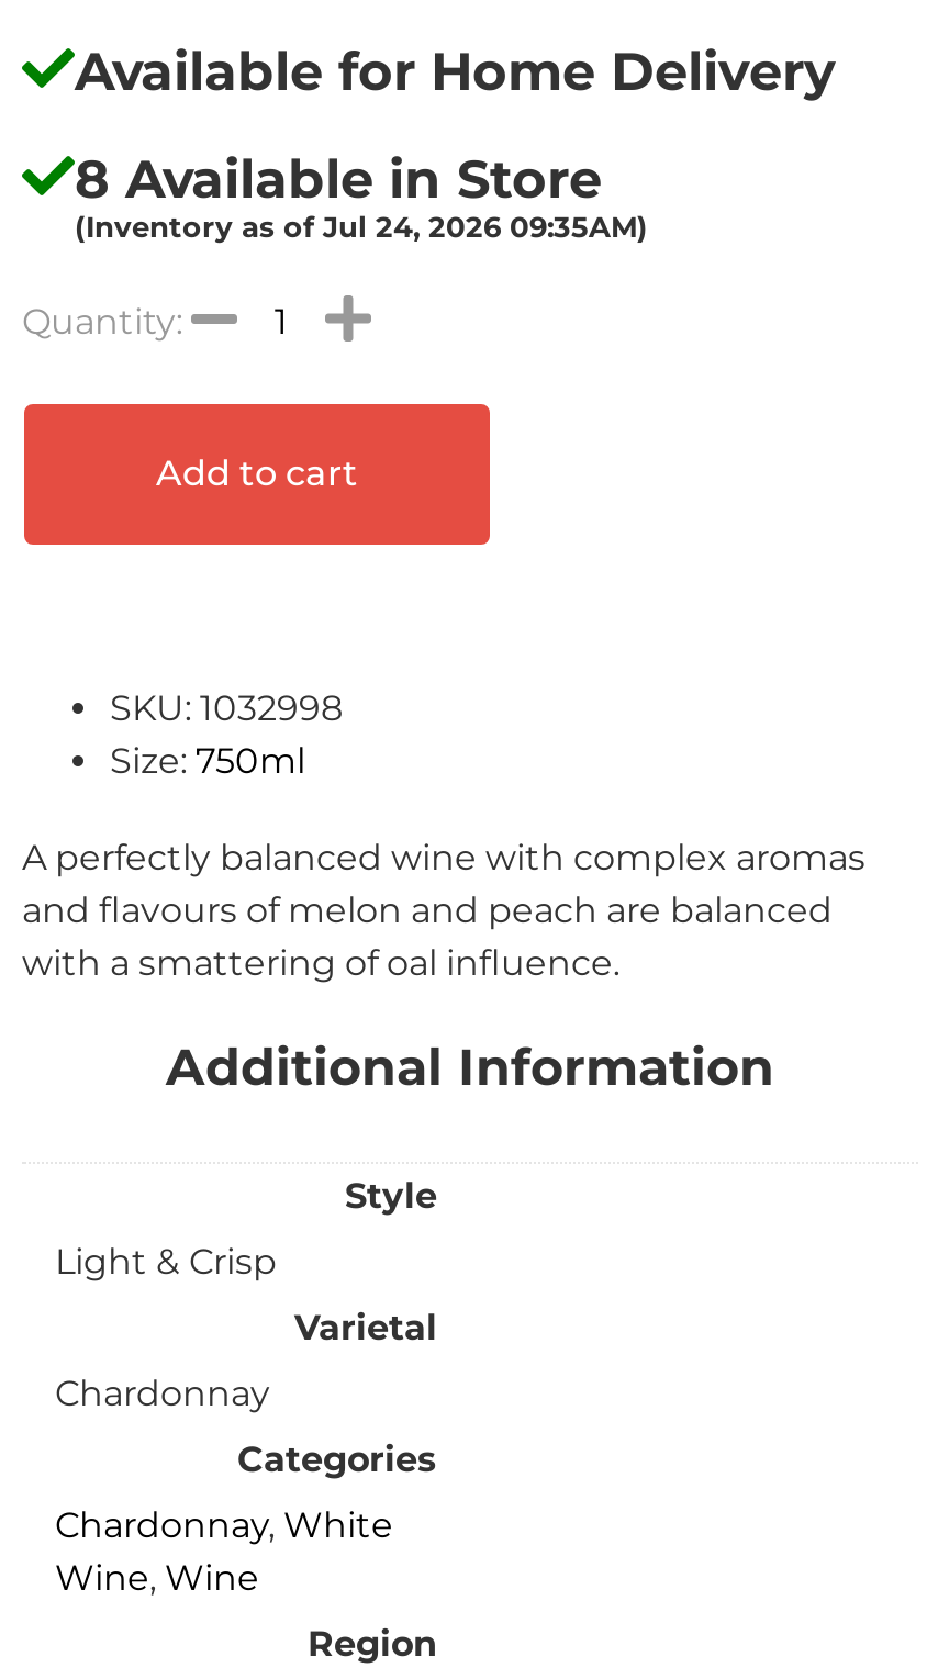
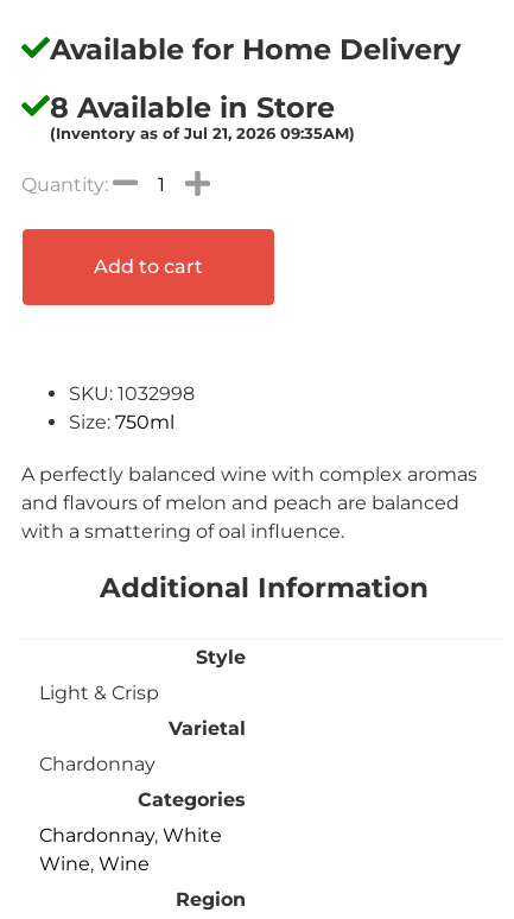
[75,211,648,244] (Inventory as of Jul 24, 2026 09:35AM) -> [50,125,355,142] (Inventory as of Jul 21, 2026 09:35AM)

